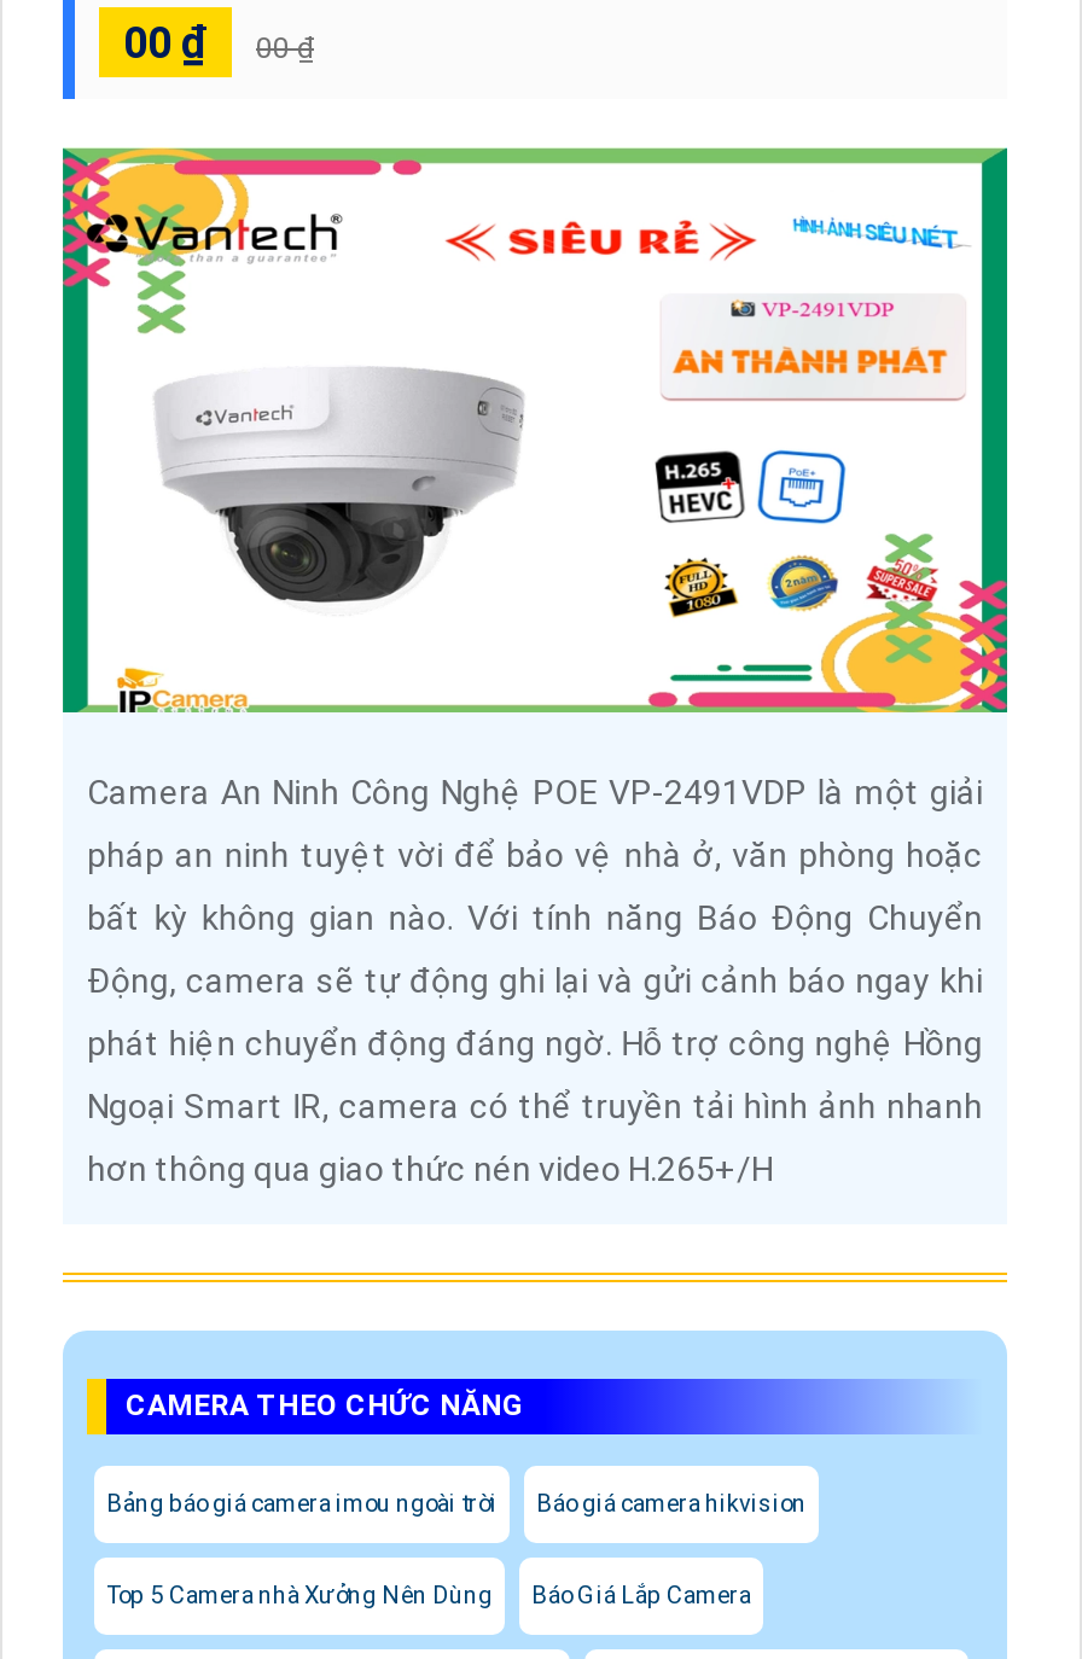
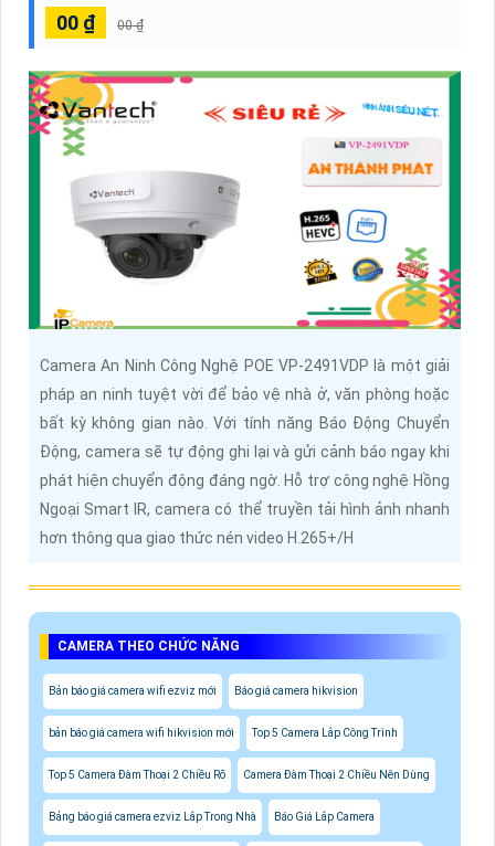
[106,1491,498,1517] Bảng báo giá camera imou ngoài trời -> [49,685,217,697] Bản báo giá camera wifi ezviz mới
[106,1582,493,1609] Top 5 Camera nhà Xưởng Nên Dùng -> [49,727,430,823] bản báo giá camera wifi hikvision mới | Top 5 Camera Lắp Công Trình | Top 5 Camera Đàm Thoại 2 Chiều Rõ | Camera Đàm Thoại 2 Chiều Nên Dùng | Bảng báo giá camera ezviz Lắp Trong Nhà

